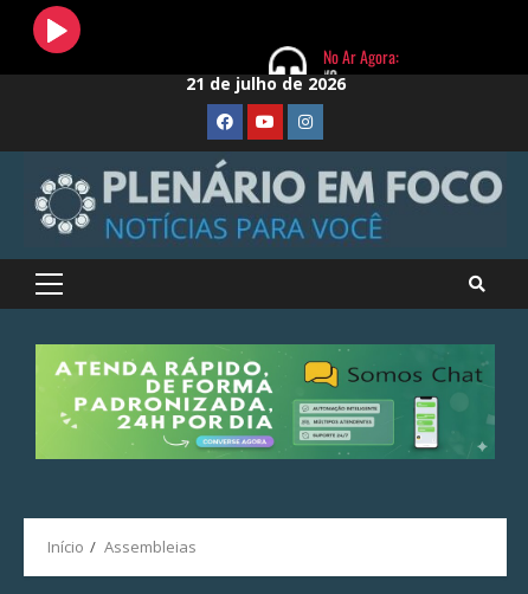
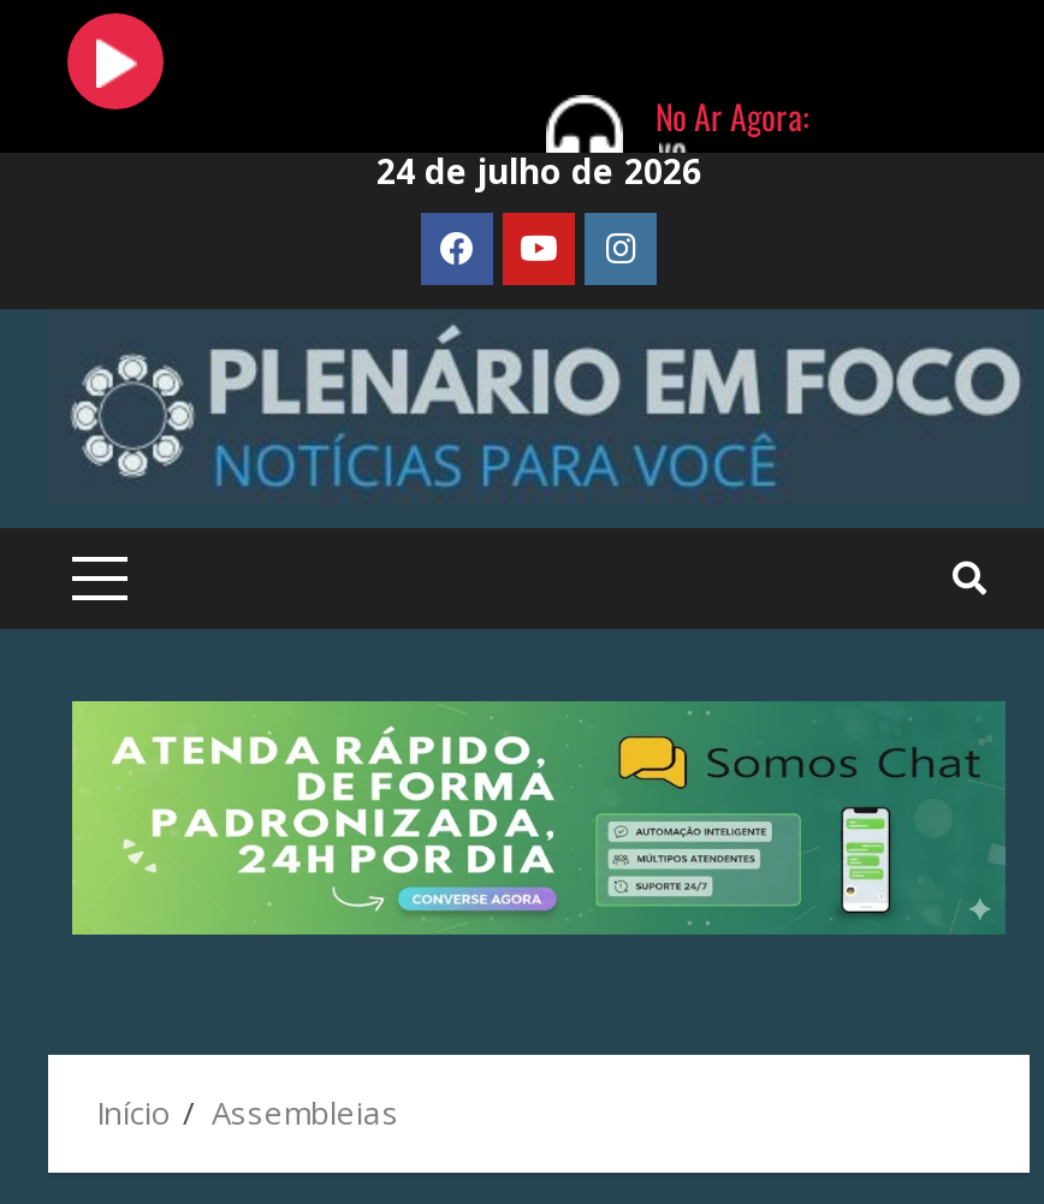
[185,72,345,95] 21 de julho de 2026 -> [376,148,701,194] 24 de julho de 2026

